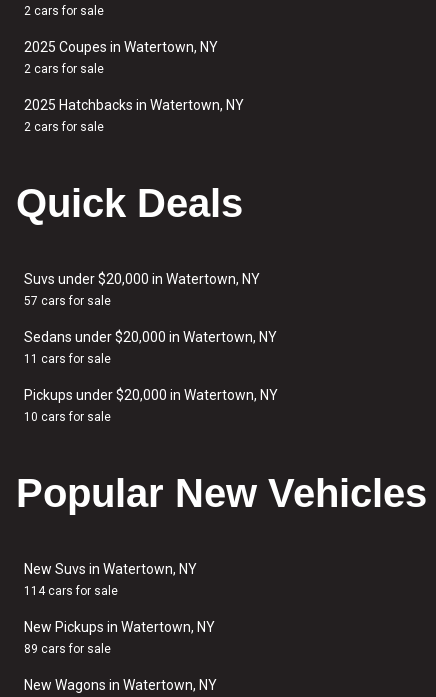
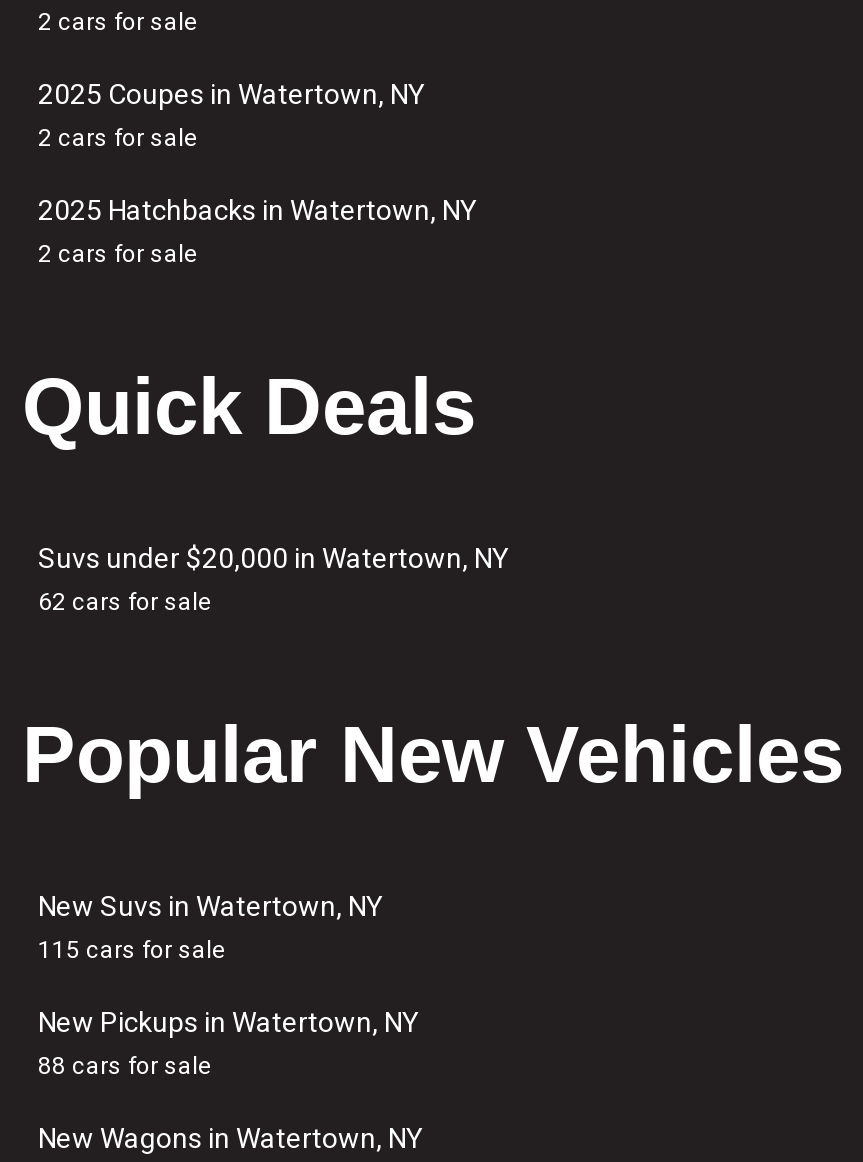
[24,294,278,424] 57 cars for sale | Sedans under $20,000 in Watertown, NY | 11 cars for sale | Pickups under $20,000 in Watertown, NY | 10 cars for sale -> [38,588,212,616] 62 cars for sale
[24,584,118,598] 114 cars for sale -> [38,936,226,964] 115 cars for sale
[24,642,111,656] 89 cars for sale -> [38,1052,212,1080] 88 cars for sale

